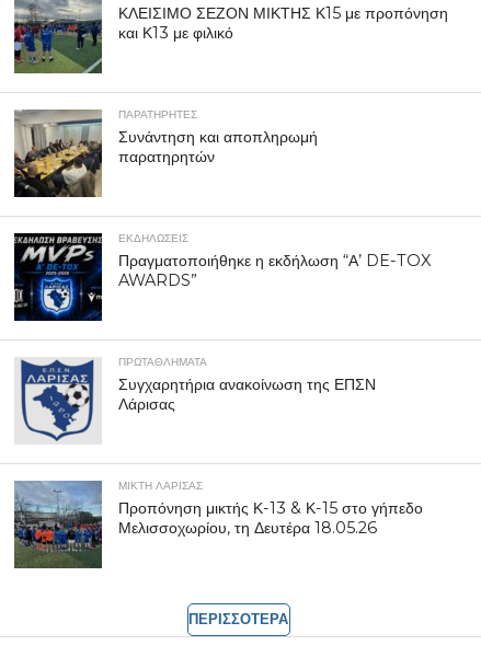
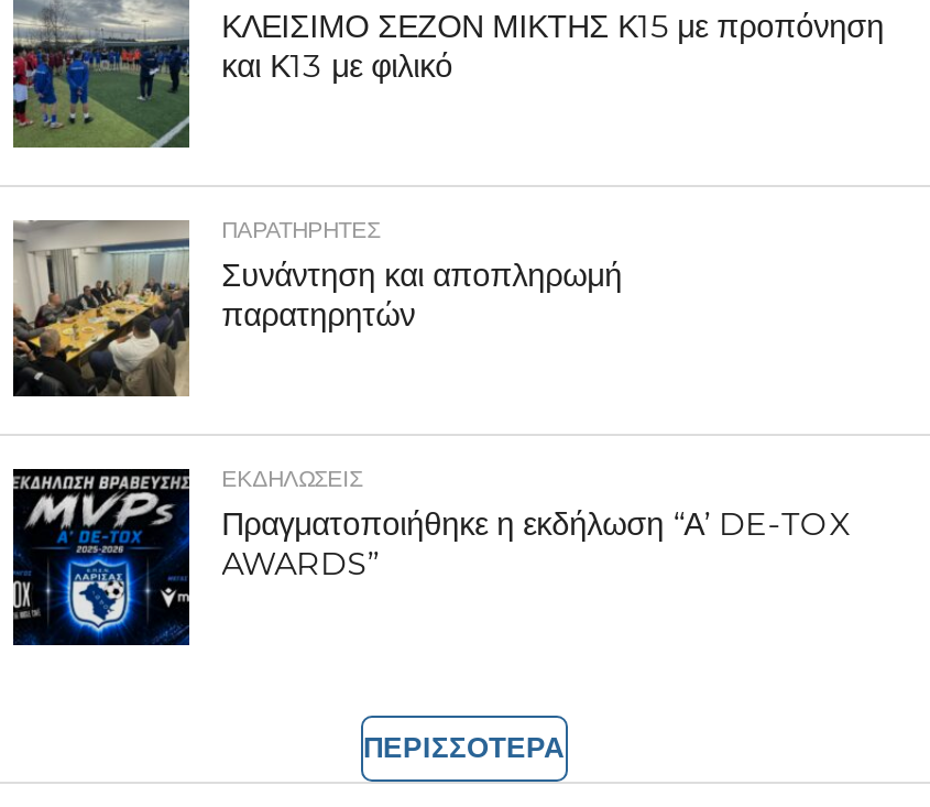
[19,355,375,443] [image] | ΠΡΩΤΑΘΛΉΜΑΤΑ | Συγχαρητήρια ανακοίνωση της ΕΠΣΝ | Λάρισας -> none
[13,478,422,568] [image] | ΜΙΚΤΗ ΛΑΡΙΣΑΣ | Προπόνηση μικτής Κ-13 & Κ-15 στο γήπεδο | Μελισσοχωρίου, τη Δευτέρα 18.05.26 -> none

